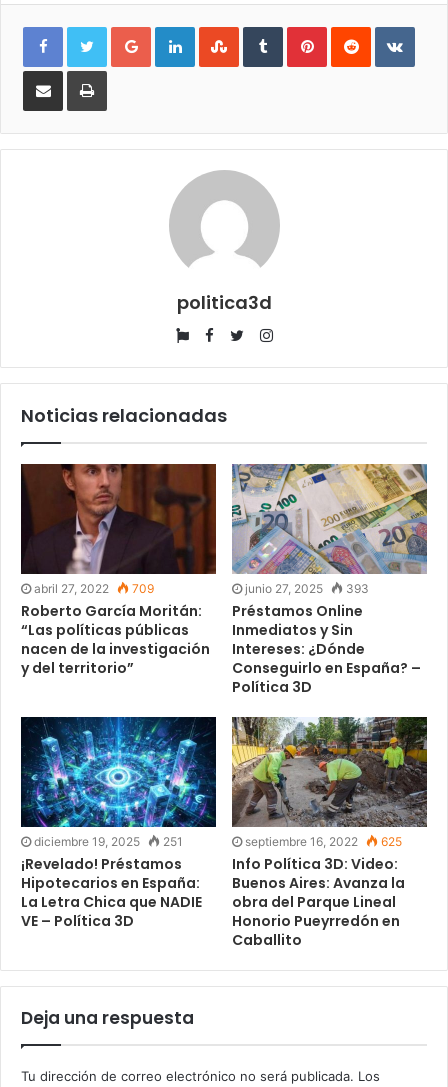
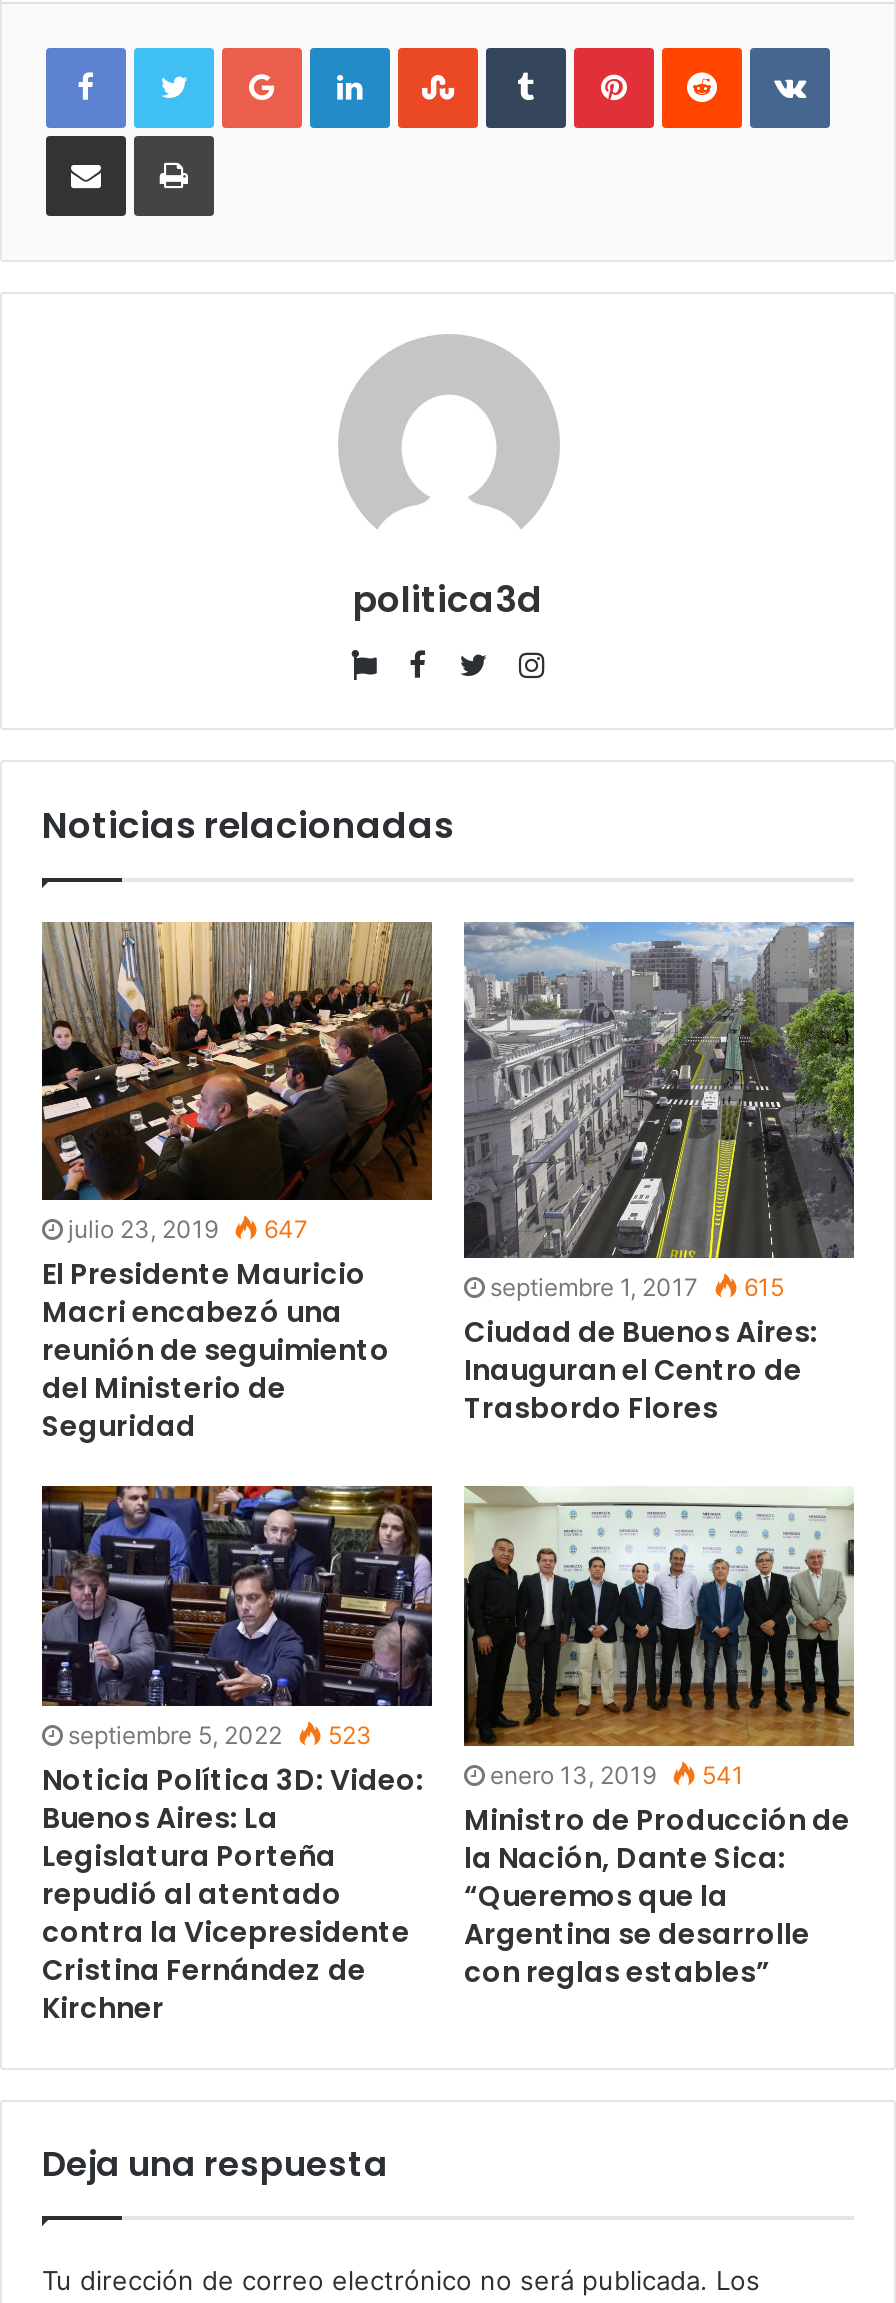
[20,463,217,678] [image] | abril 27, 2022 | 709 | Roberto García Moritán: | “Las políticas públicas | nacen de la investigación | y del territorio” -> [40,922,432,1446] [image] | julio 23, 2019 | 647 | El Presidente Mauricio | Macri encabezó una | reunión de seguimiento | del Ministerio de | Seguridad
[232,463,428,697] [image] | junio 27, 2025 | 393 | Préstamos Online | Inmediatos y Sin | Intereses: ¿Dónde | Conseguirlo en España? – | Política 3D -> [464,922,856,1428] [image] | septiembre 1, 2017 | 615 | Ciudad de Buenos Aires: | Inauguran el Centro de | Trasbordo Flores
[21,716,217,931] [image] | diciembre 19, 2025 | 251 | ¡Revelado! Préstamos | Hipotecarios en España: | La Letra Chica que NADIE | VE – Política 3D -> [40,1484,434,2028] [image] | septiembre 5, 2022 | 523 | Noticia Política 3D: Video: | Buenos Aires: La | Legislatura Porteña | repudió al atentado | contra la Vicepresidente | Cristina Fernández de | Kirchner
[231,716,428,950] [image] | septiembre 16, 2022 | 625 | Info Política 3D: Video: | Buenos Aires: Avanza la | obra del Parque Lineal | Honorio Pueyrredón en | Caballito -> [464,1498,856,1992] [image] | enero 13, 2019 | 541 | Ministro de Producción de | la Nación, Dante Sica: | “Queremos que la | Argentina se desarrolle | con reglas estables”

